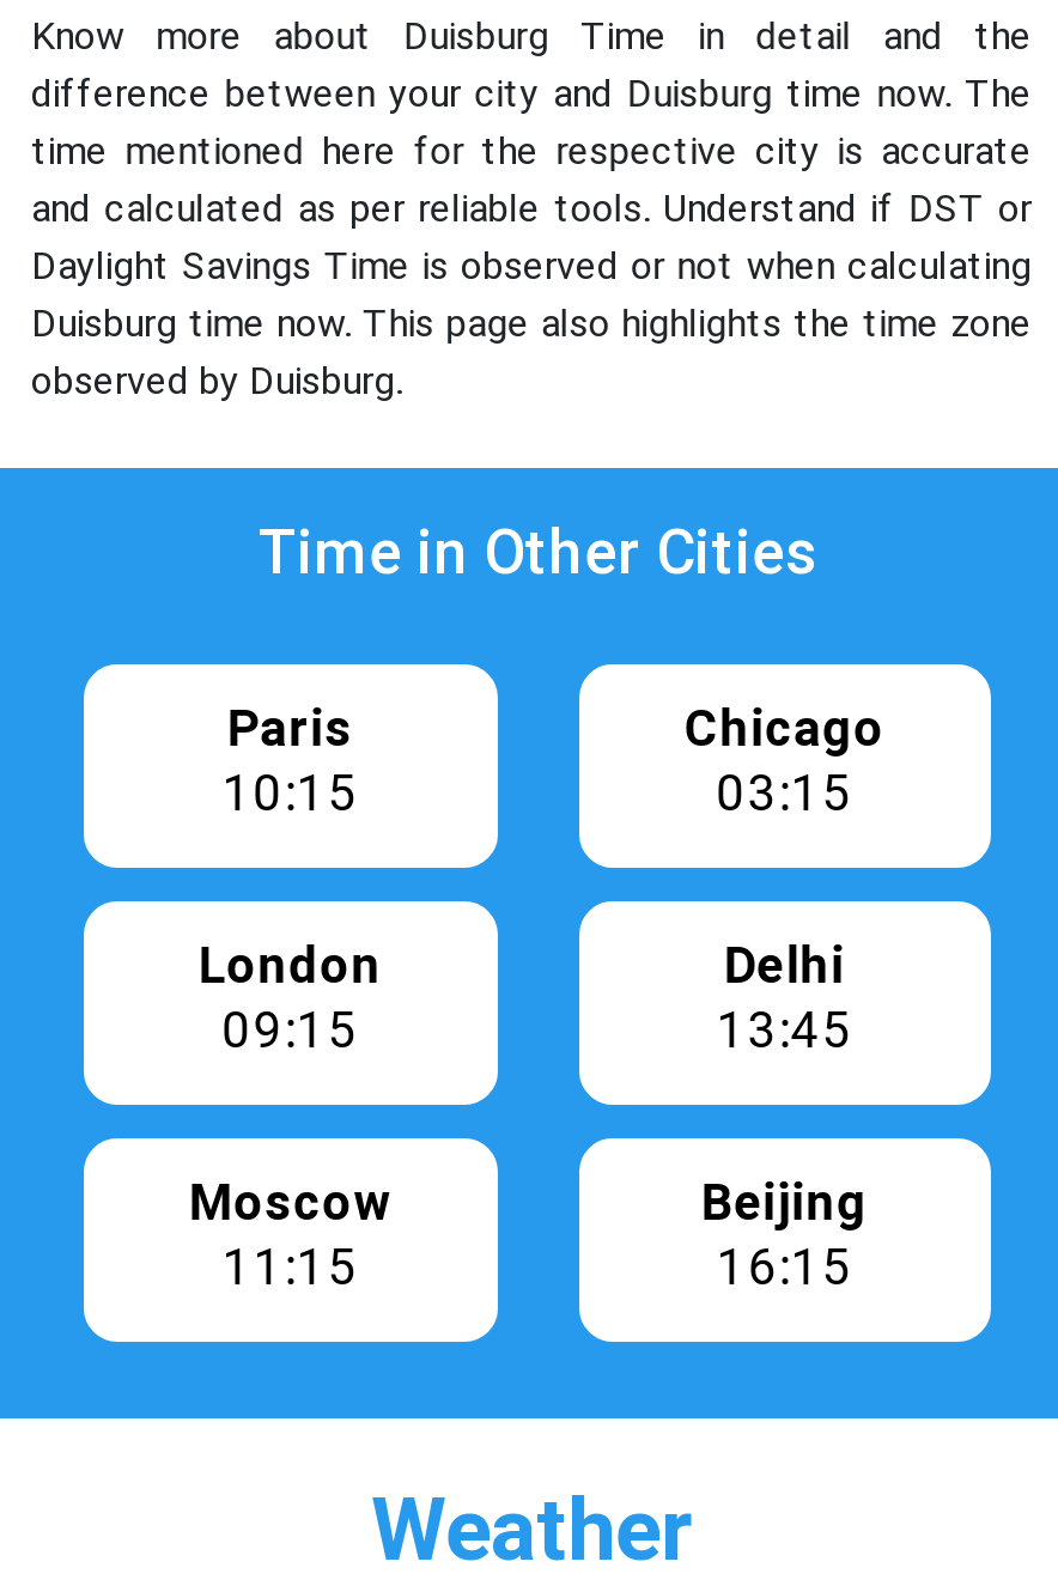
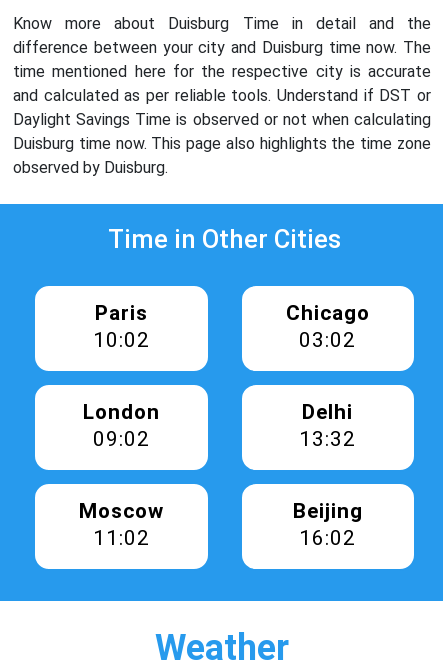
[222,765,359,822] 10:15 -> [93,328,150,352] 10:02
[716,765,853,822] 03:15 -> [299,328,356,352] 03:02
[222,1002,359,1059] 09:15 -> [93,427,150,451] 09:02
[716,1002,853,1059] 13:45 -> [299,427,356,451] 13:32
[222,1239,359,1296] 11:15 -> [93,526,150,550] 11:02
[716,1239,853,1296] 16:15 -> [299,526,356,550] 16:02

